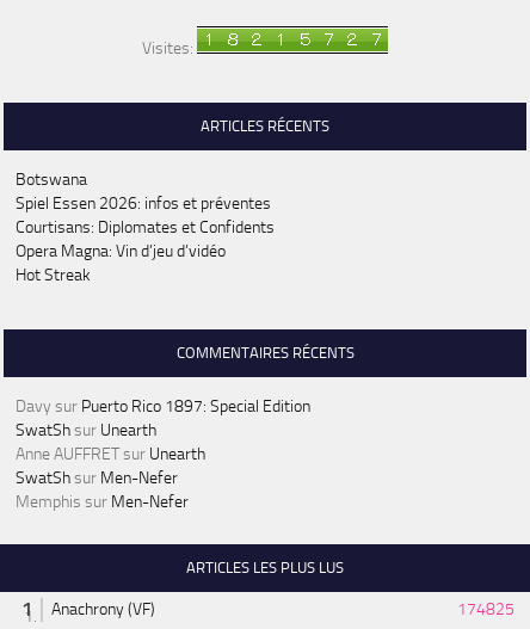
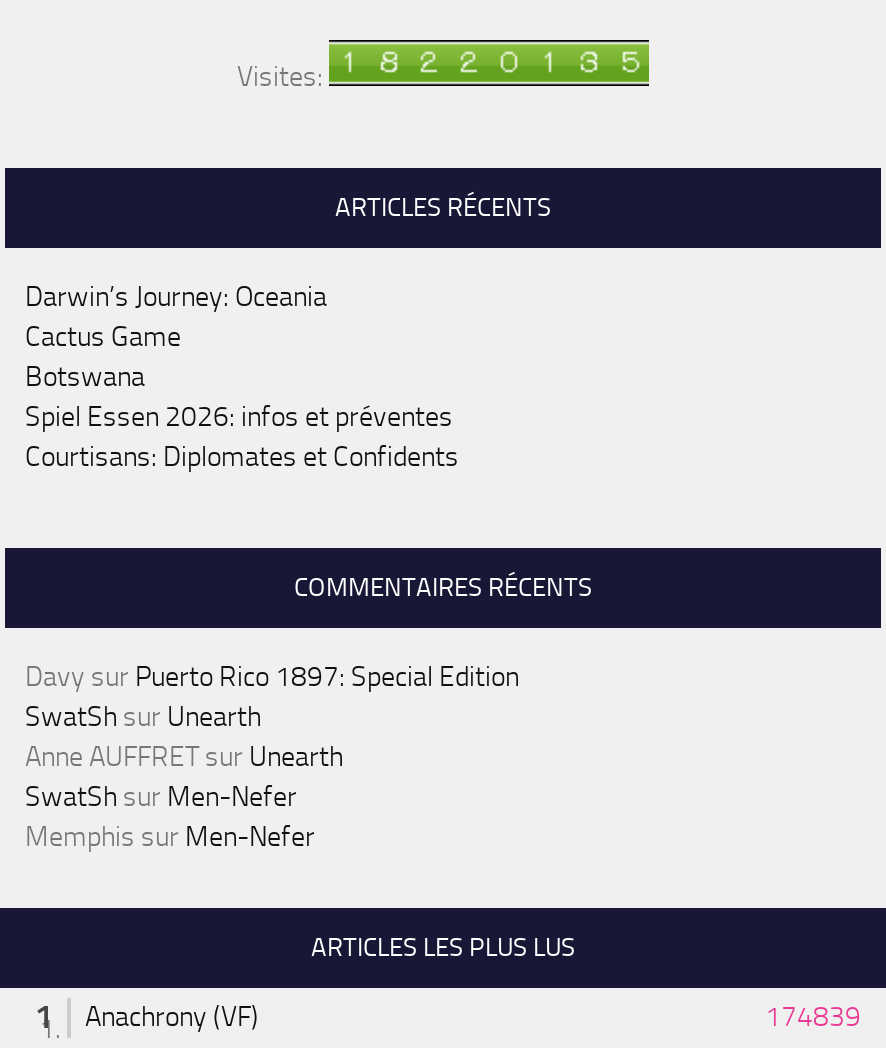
none -> [25,279,327,353] Darwin’s Journey: Oceania | Cactus Game
moved [16,169,275,237] -> [25,359,459,473]: Botswana | Spiel Essen 2026: infos et préventes | Courtisans: Diplomates et Confidents
[16,240,226,285] Opera Magna: Vin d’jeu d’vidéo | Hot Streak -> none
[457,599,514,619] 174825 -> [765,999,861,1033] 174839

